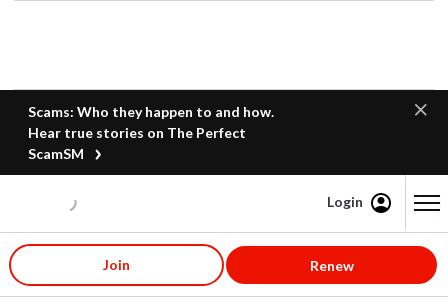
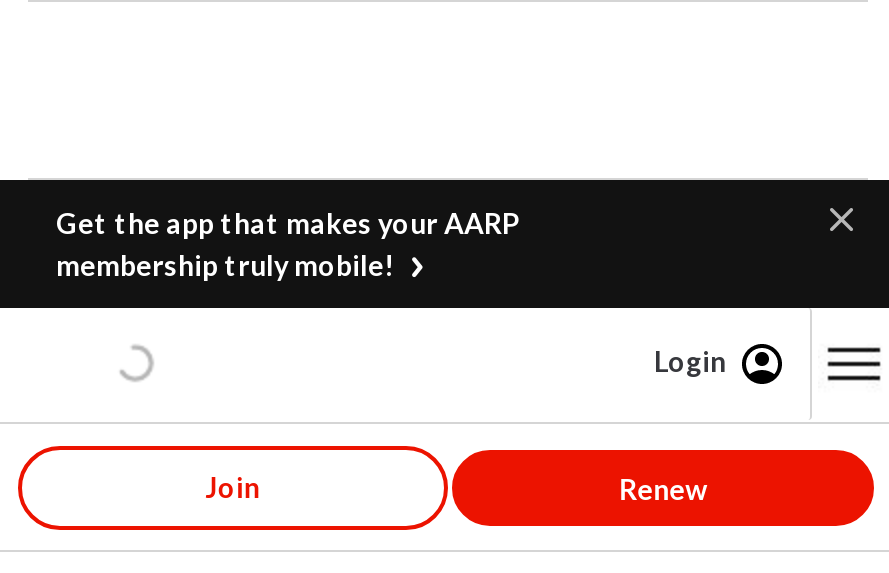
[28,103,274,162] Scams: Who they happen to and how. | Hear true stories on The Perfect | ScamSM -> [56,206,520,282] Get the app that makes your AARP | membership truly mobile!

